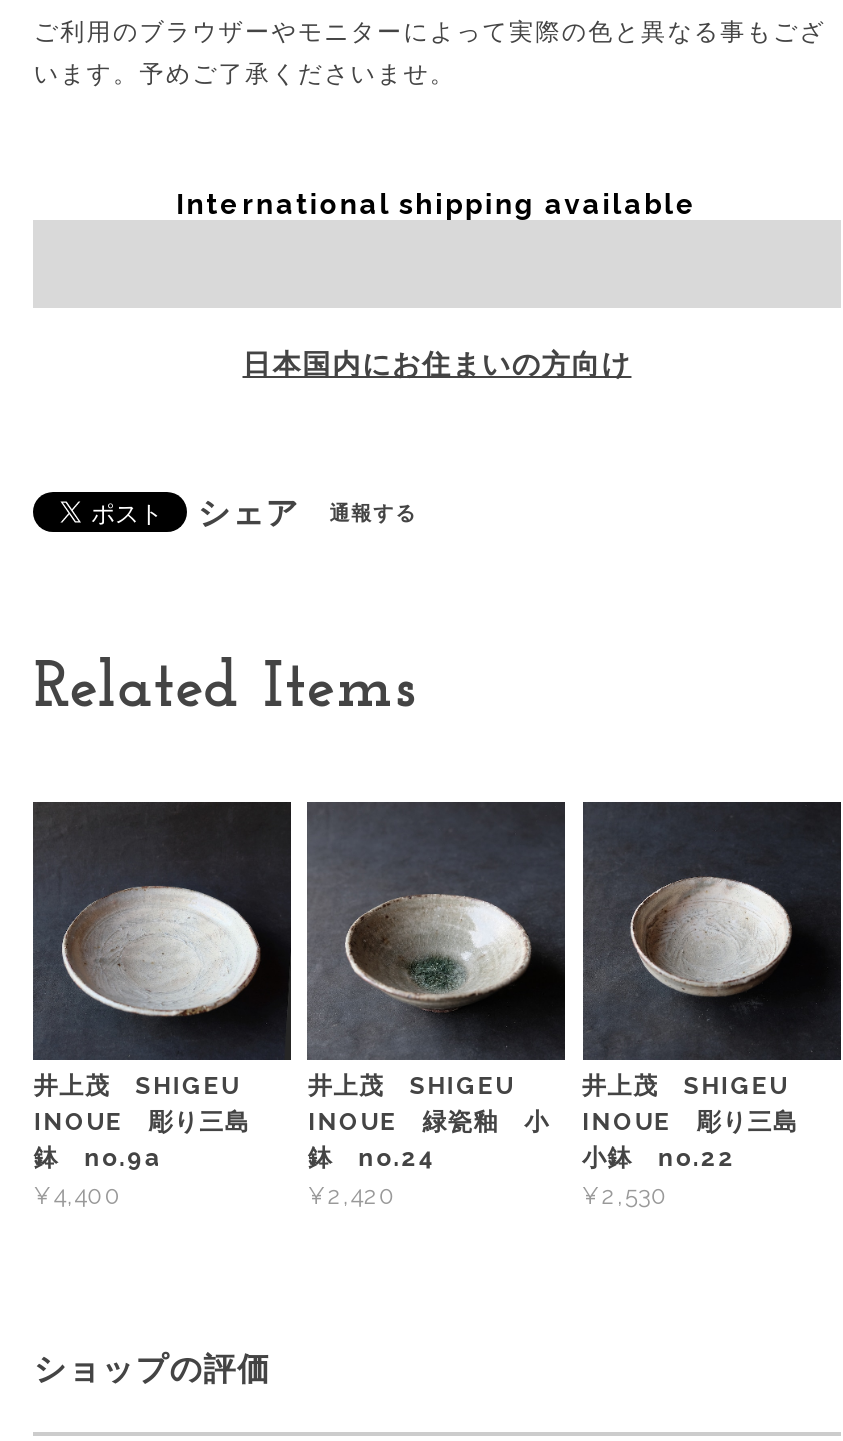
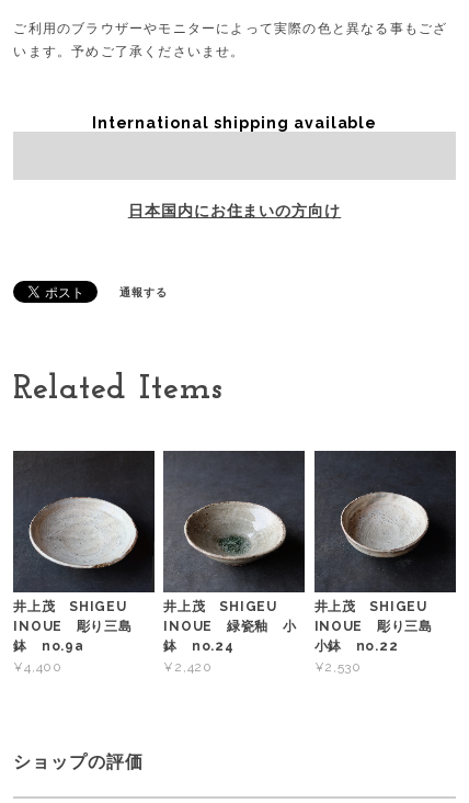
[198,494,299,532] シェア -> none

